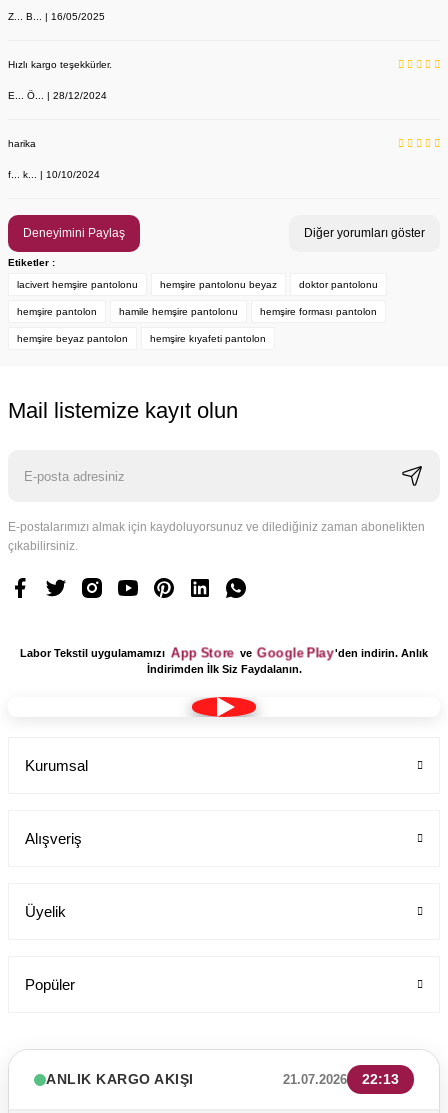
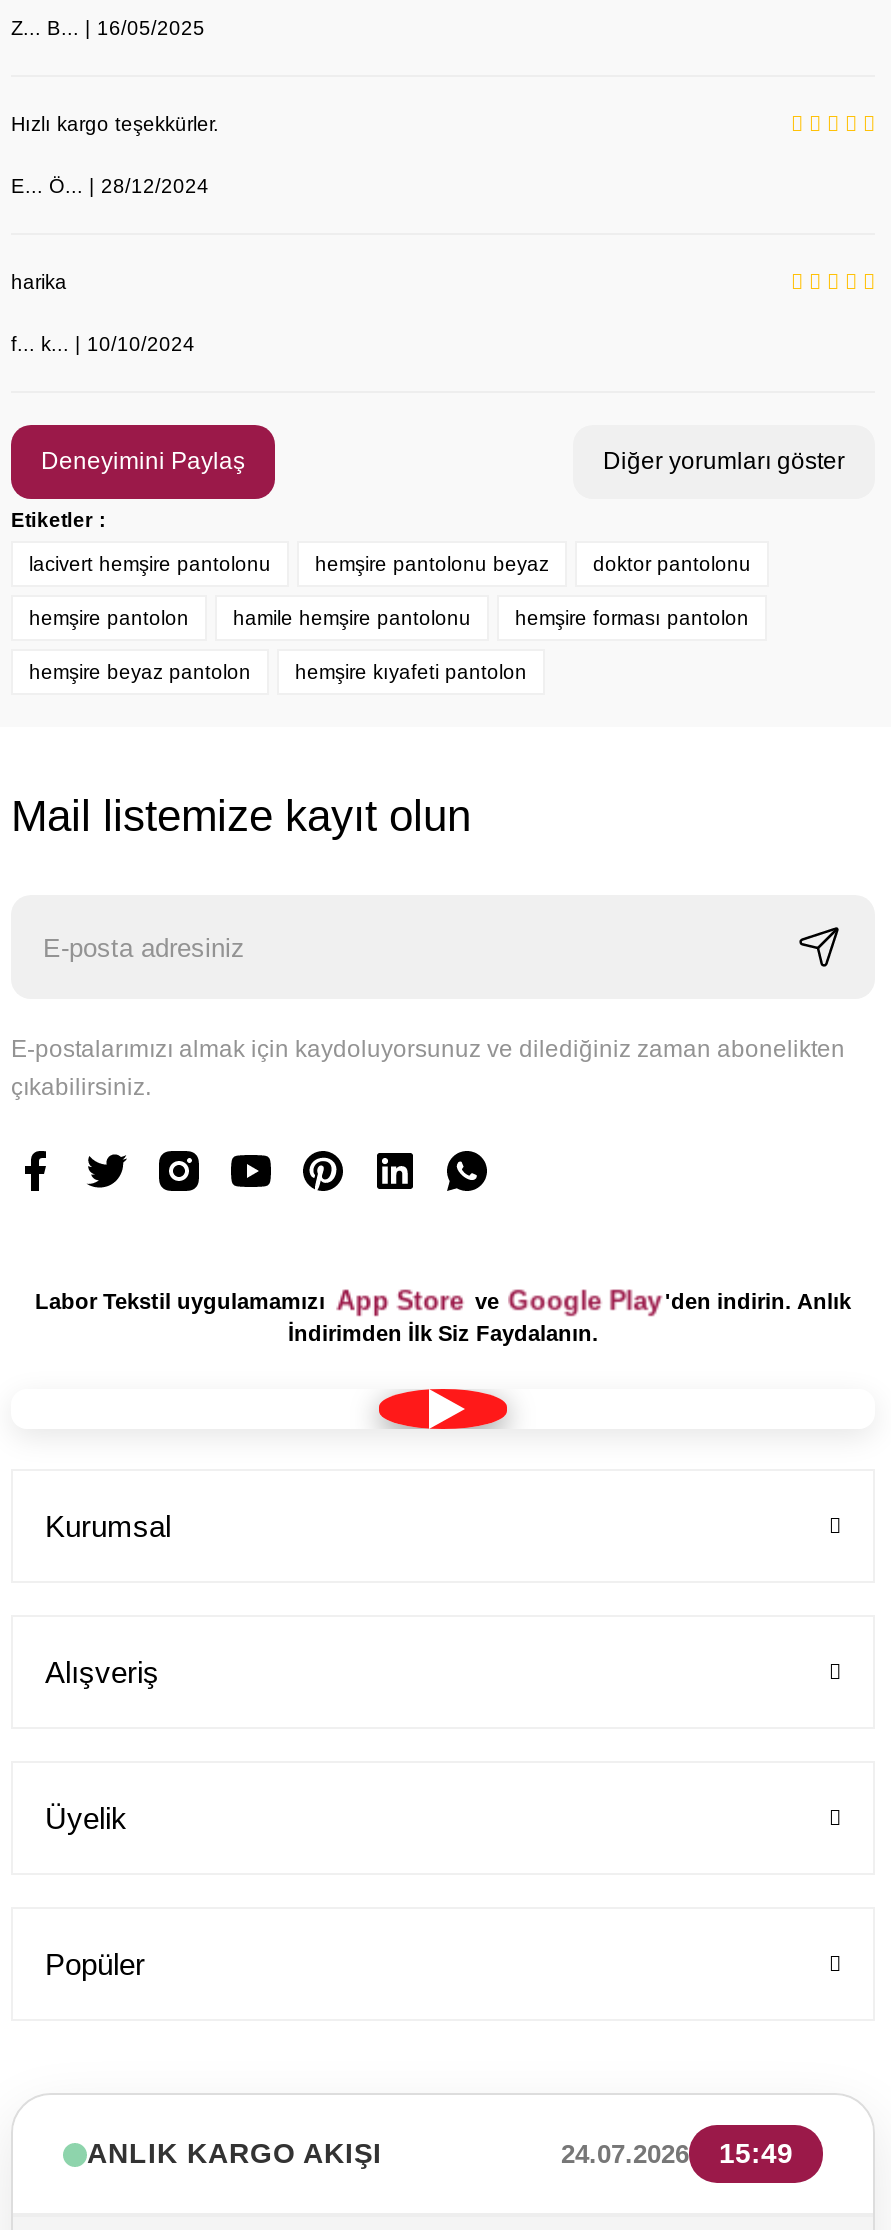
[283,1072,347,1087] 21.07.2026 -> [561,2139,689,2169] 24.07.2026
[362,1071,399,1087] 22:13 -> [719,2137,793,2169] 15:49

